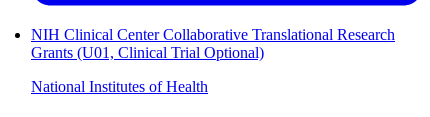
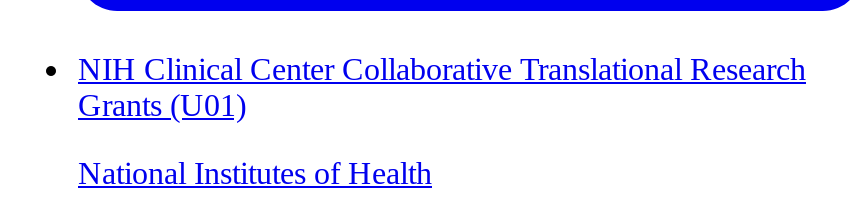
[31,44,264,61] Grants (U01, Clinical Trial Optional) -> [78,87,246,121] Grants (U01)

